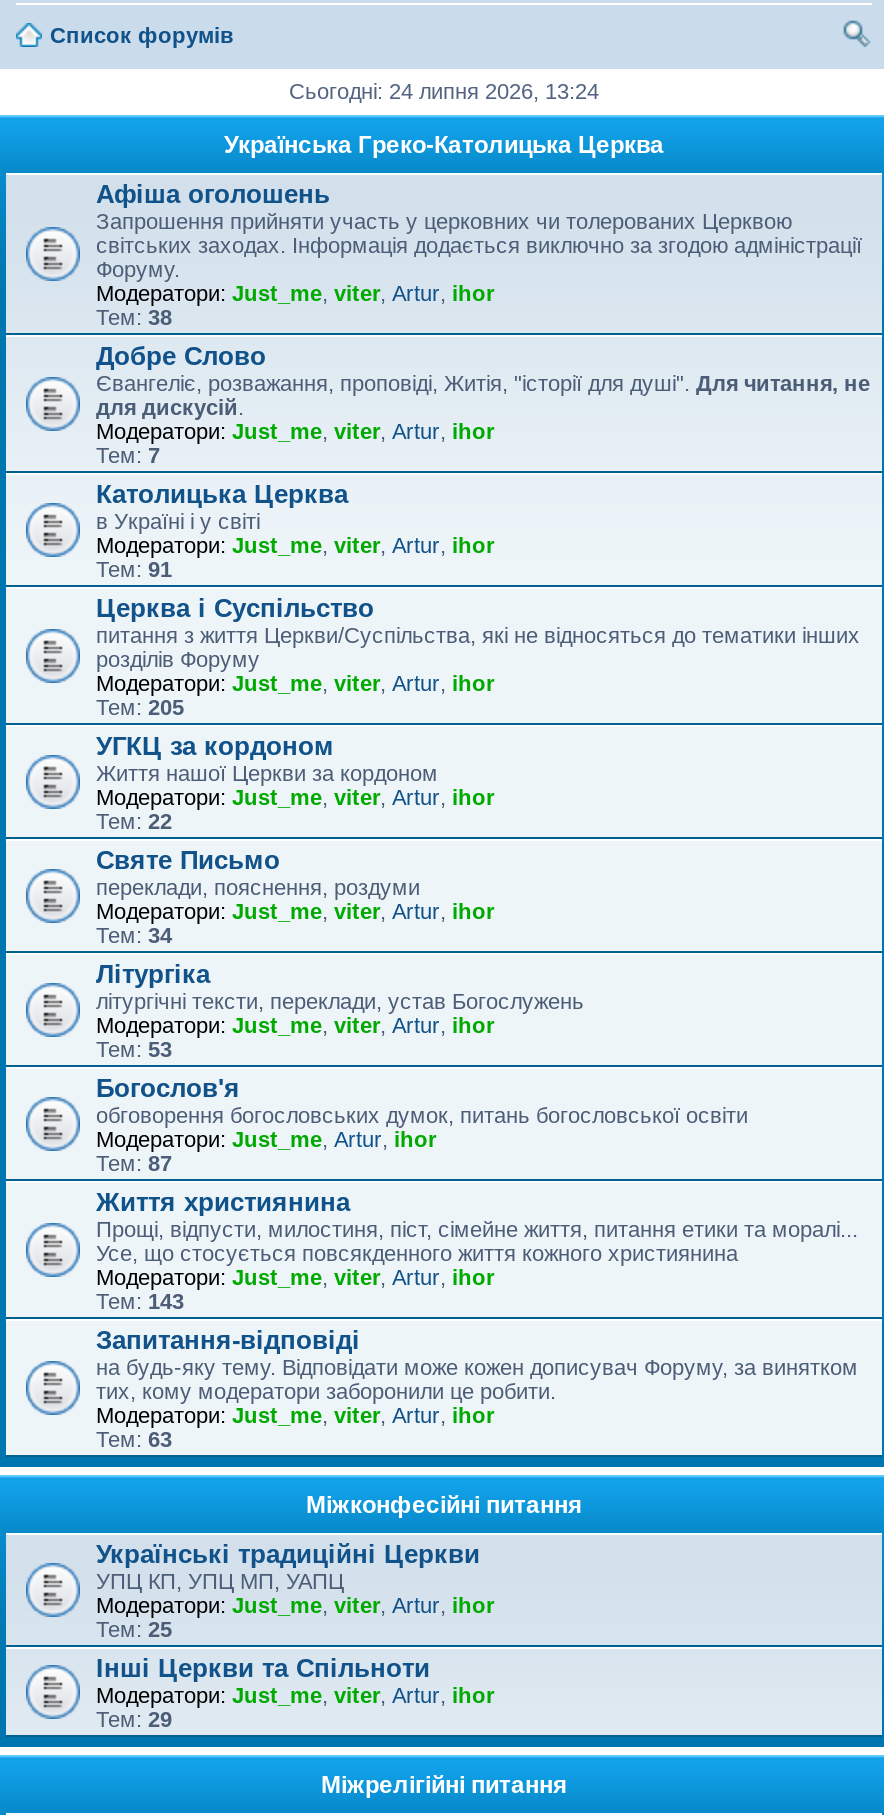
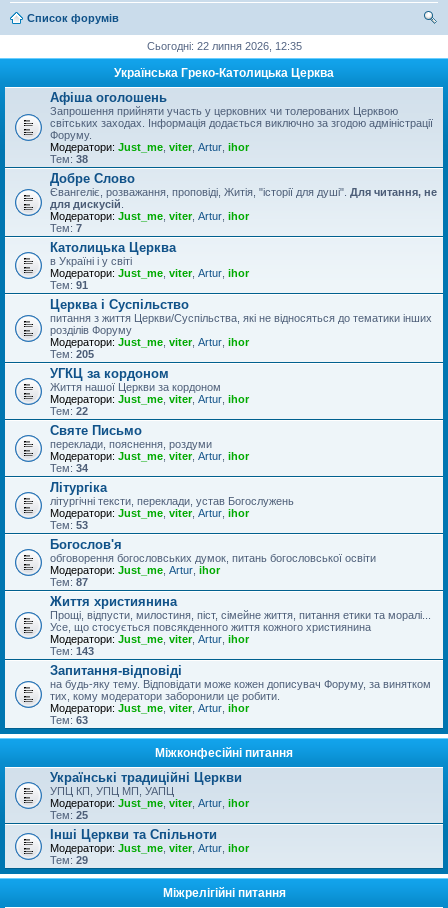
[289,79,599,103] Сьогодні: 24 липня 2026, 13:24 -> [146,40,301,52] Сьогодні: 22 липня 2026, 12:35

